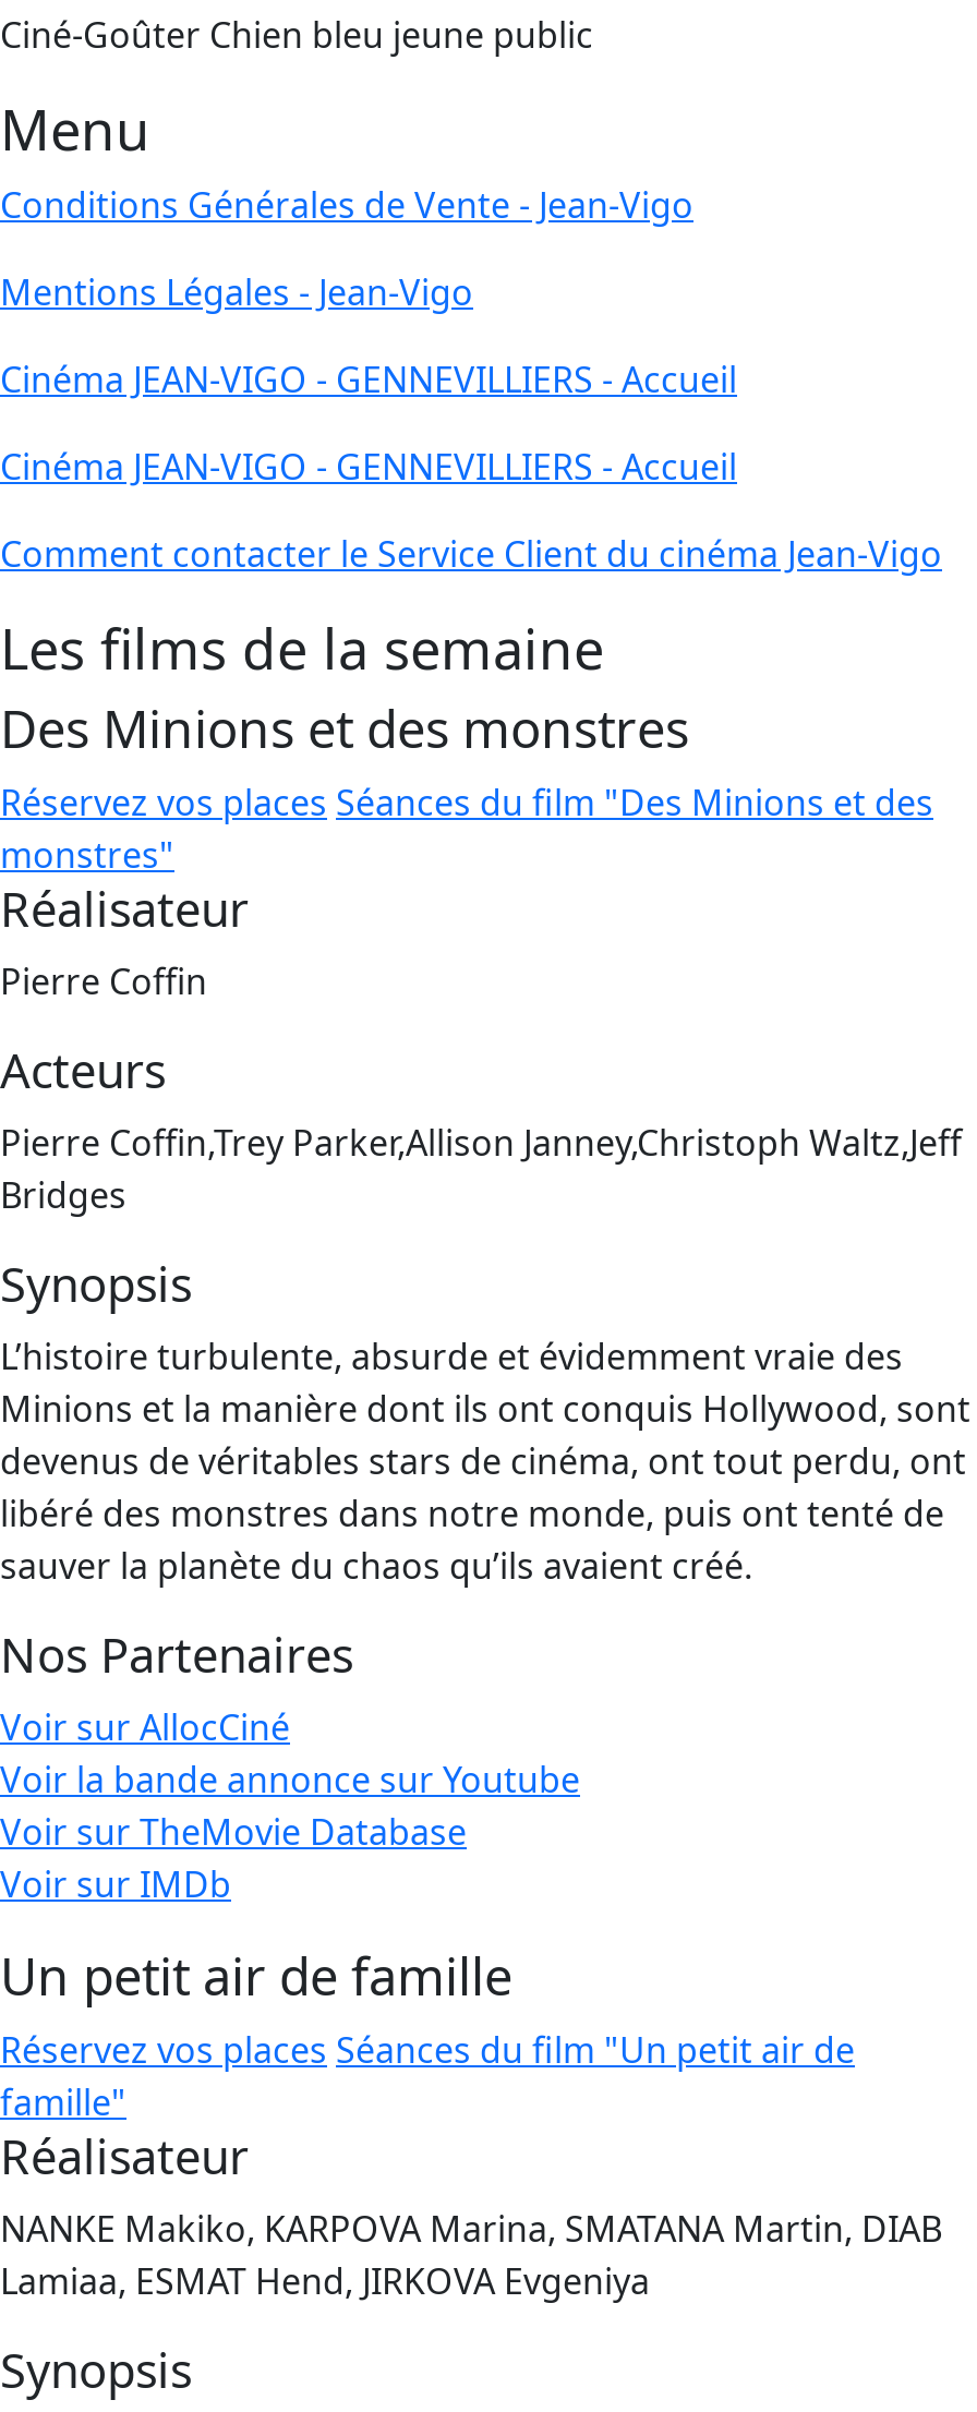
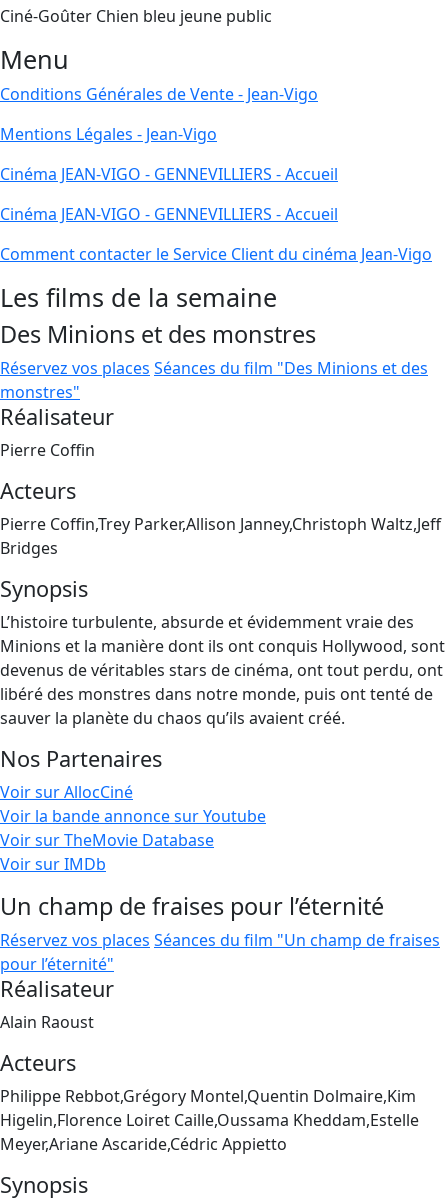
[0,1941,855,2126] Un petit air de famille | Réservez vos places Séances du film "Un petit air de | famille" -> [0,890,440,975] Un champ de fraises pour l’éternité | Réservez vos places Séances du film "Un champ de fraises | pour l’éternité"
[0,2205,942,2305] NANKE Makiko, KARPOVA Marina, SMATANA Martin, DIAB | Lamiaa, ESMAT Hend, JIRKOVA Evgeniya -> [0,1011,419,1155] Alain Raoust | Acteurs | Philippe Rebbot,Grégory Montel,Quentin Dolmaire,Kim | Higelin,Florence Loiret Caille,Oussama Kheddam,Estelle | Meyer,Ariane Ascaride,Cédric Appietto

